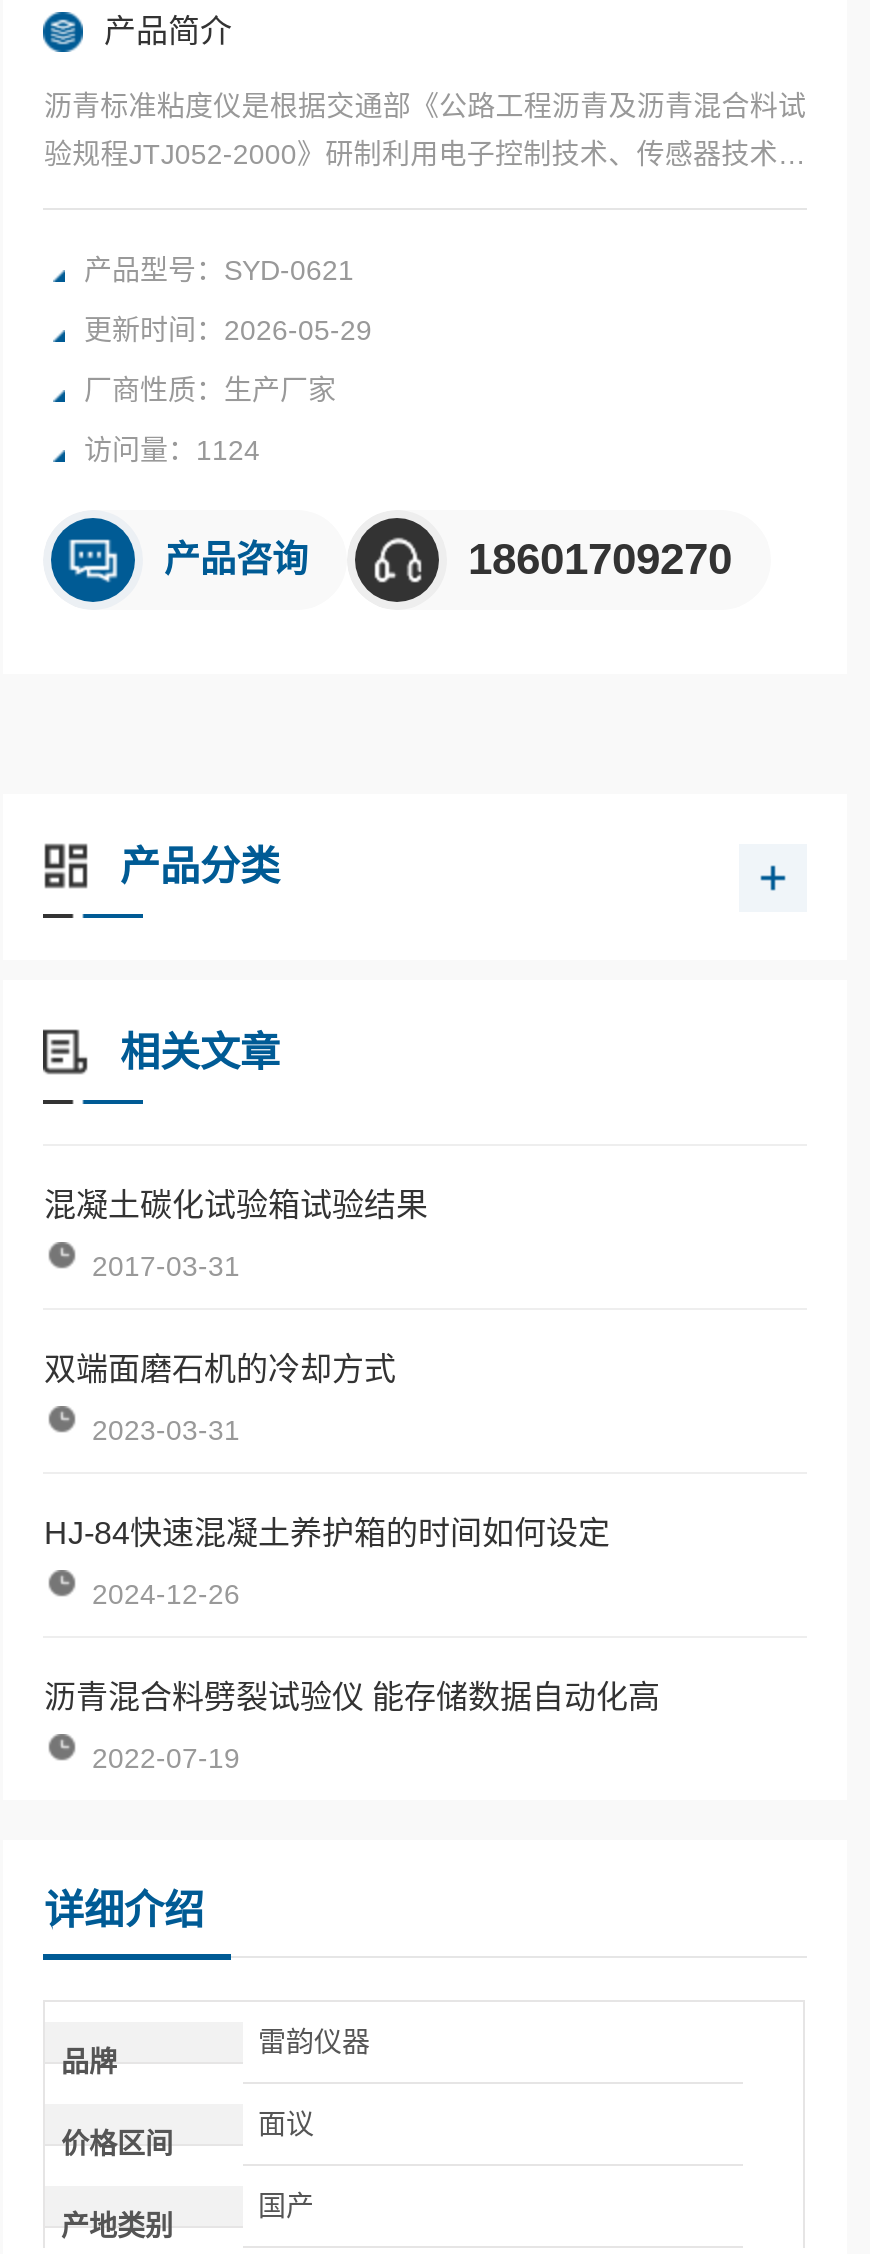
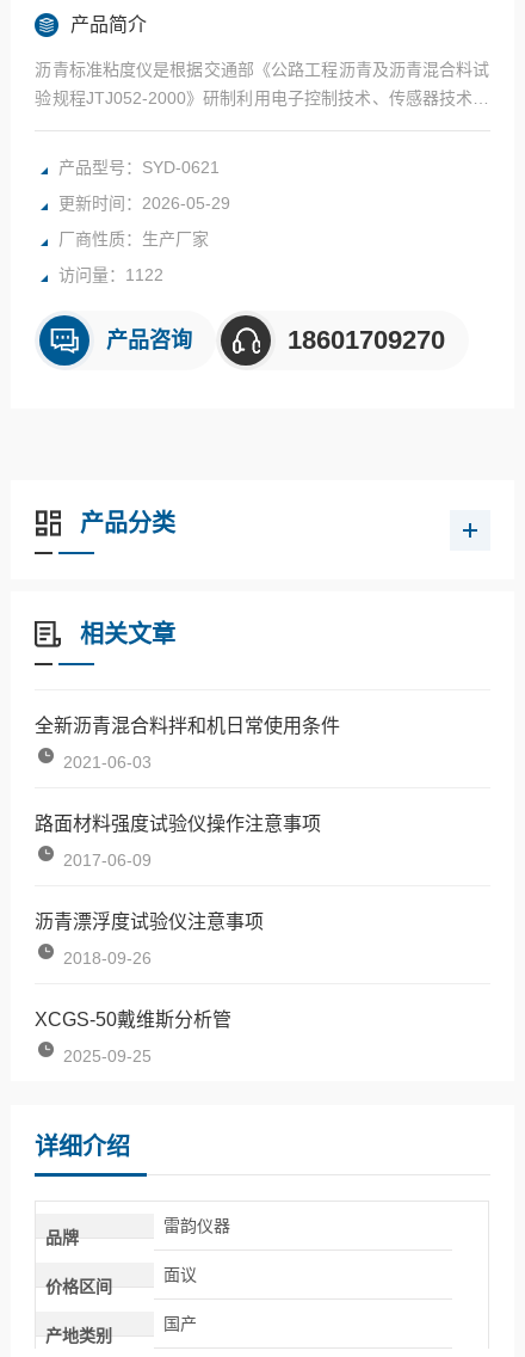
[84,434,260,466] 访问量：1124 -> [59,265,164,284] 访问量：1122
[44,1188,428,1222] 混凝土碳化试验箱试验结果 -> [35,716,341,736] 全新沥青混合料拌和机日常使用条件
[92,1250,240,1282] 2017-03-31 -> [64,753,152,772] 2021-06-03
[44,1352,396,1386] 双端面磨石机的冷却方式 -> [35,813,321,834] 路面材料强度试验仪操作注意事项
[92,1414,240,1446] 2023-03-31 -> [64,851,152,870] 2017-06-09
[44,1516,610,1550] HJ-84快速混凝土养护箱的时间如何设定 -> [35,911,264,932] 沥青漂浮度试验仪注意事项
[92,1578,240,1610] 2024-12-26 -> [64,948,152,968] 2018-09-26
[44,1680,660,1714] 沥青混合料劈裂试验仪 能存储数据自动化高 -> [35,1009,232,1030] XCGS-50戴维斯分析管
[92,1742,240,1774] 2022-07-19 -> [64,1046,152,1066] 2025-09-25

